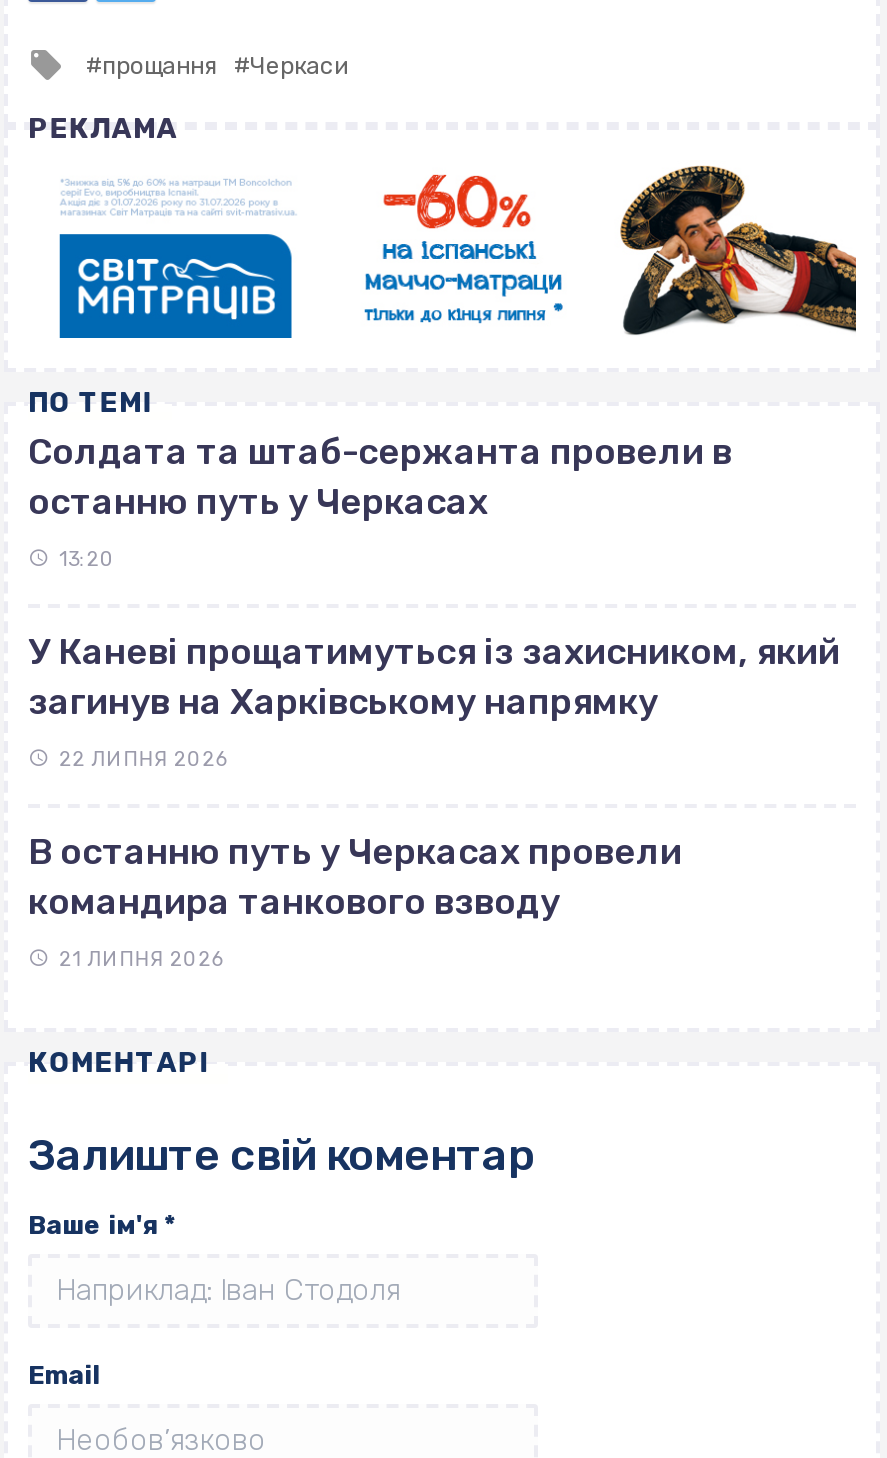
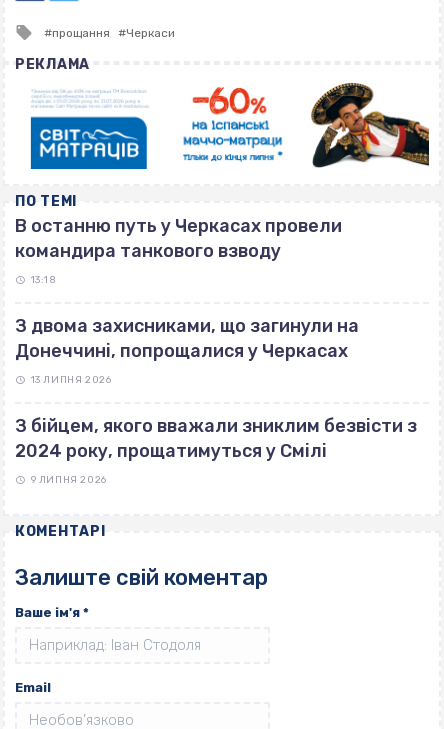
[28,430,840,772] Солдата та штаб-сержанта провели в | останню путь у Черкасах | 13:20 | У Каневі прощатимуться із захисником, який | загинув на Харківському напрямку | 22 ЛИПНЯ 2026 -> none
moved [28,830,682,924] -> [15,215,342,262]: В останню путь у Черкасах провели | командира танкового взводу
[59,948,223,972] 21 ЛИПНЯ 2026 -> [15,274,417,486] 13:18 | З двома захисниками, що загинули на | Донеччині, попрощалися у Черкасах | 13 ЛИПНЯ 2026 | З бійцем, якого вважали зниклим безвісти з | 2024 року, прощатимуться у Смілі | 9 ЛИПНЯ 2026

